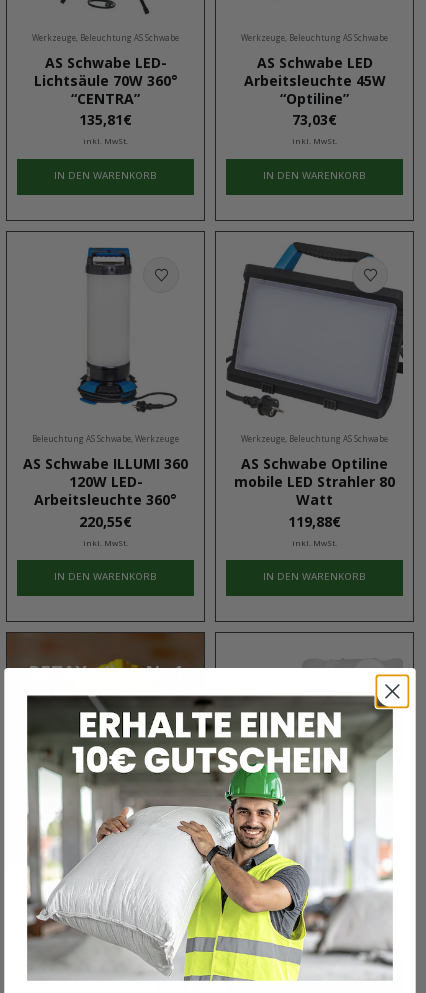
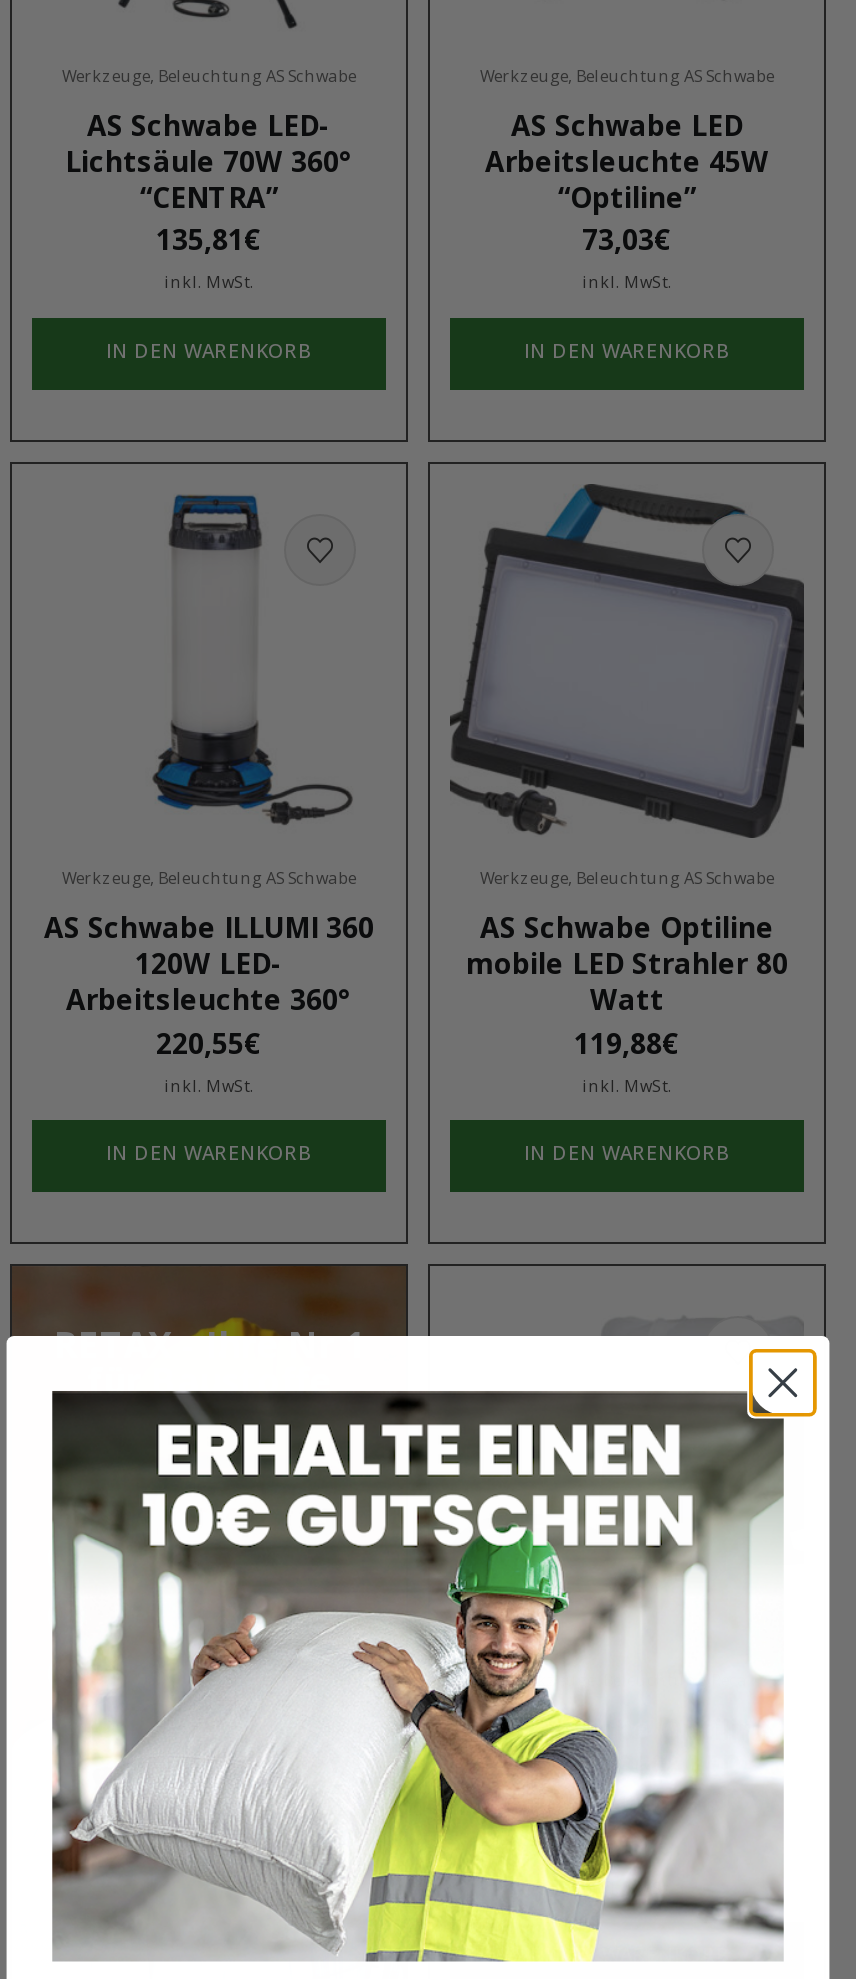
[32,433,179,444] Beleuchtung AS Schwabe, Werkzeuge -> [62,866,356,888] Werkzeuge, Beleuchtung AS Schwabe

